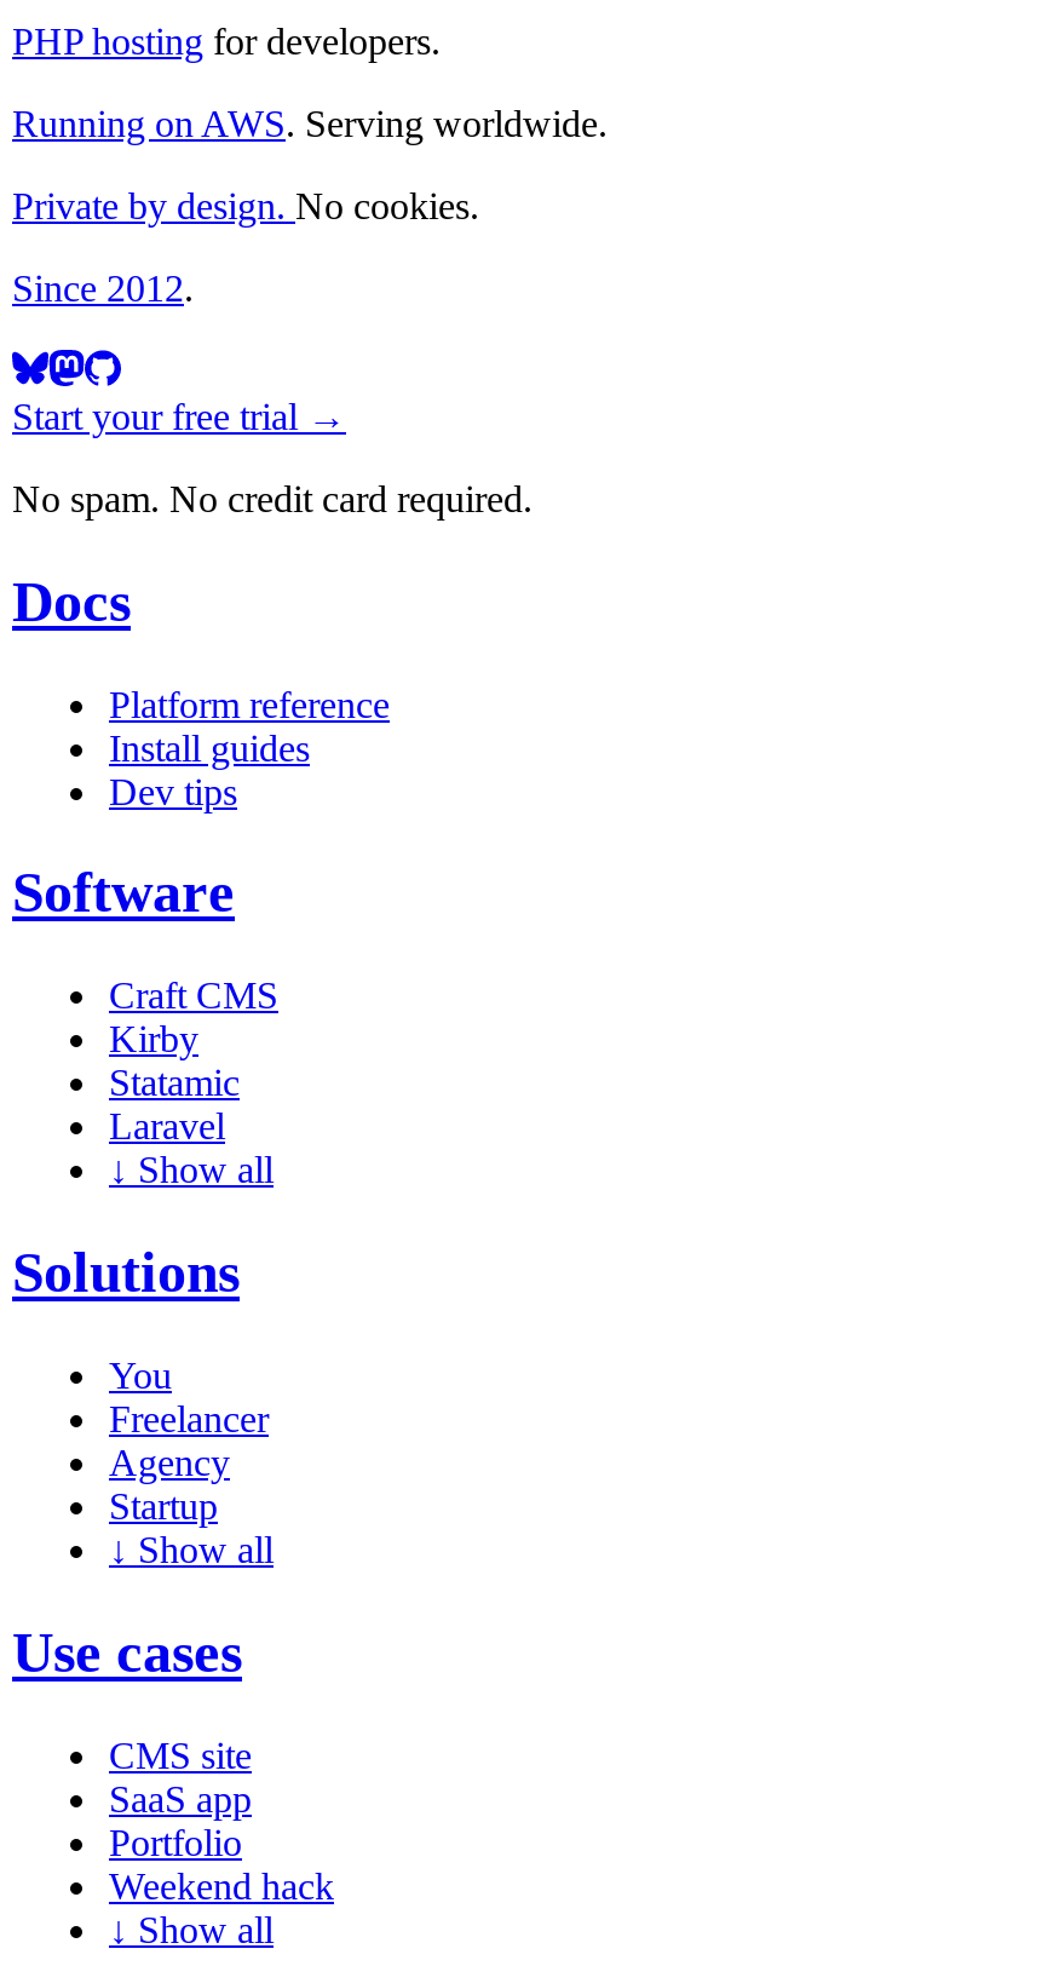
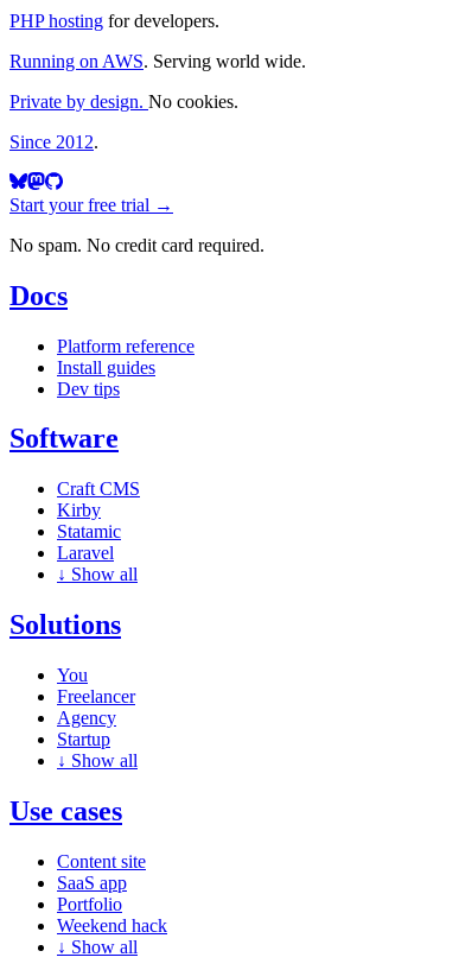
[12,102,608,143] Running on AWS. Serving worldwide. -> [9,51,306,71] Running on AWS. Serving world wide.
[109,1735,252,1776] CMS site -> [57,851,146,871] Content site

